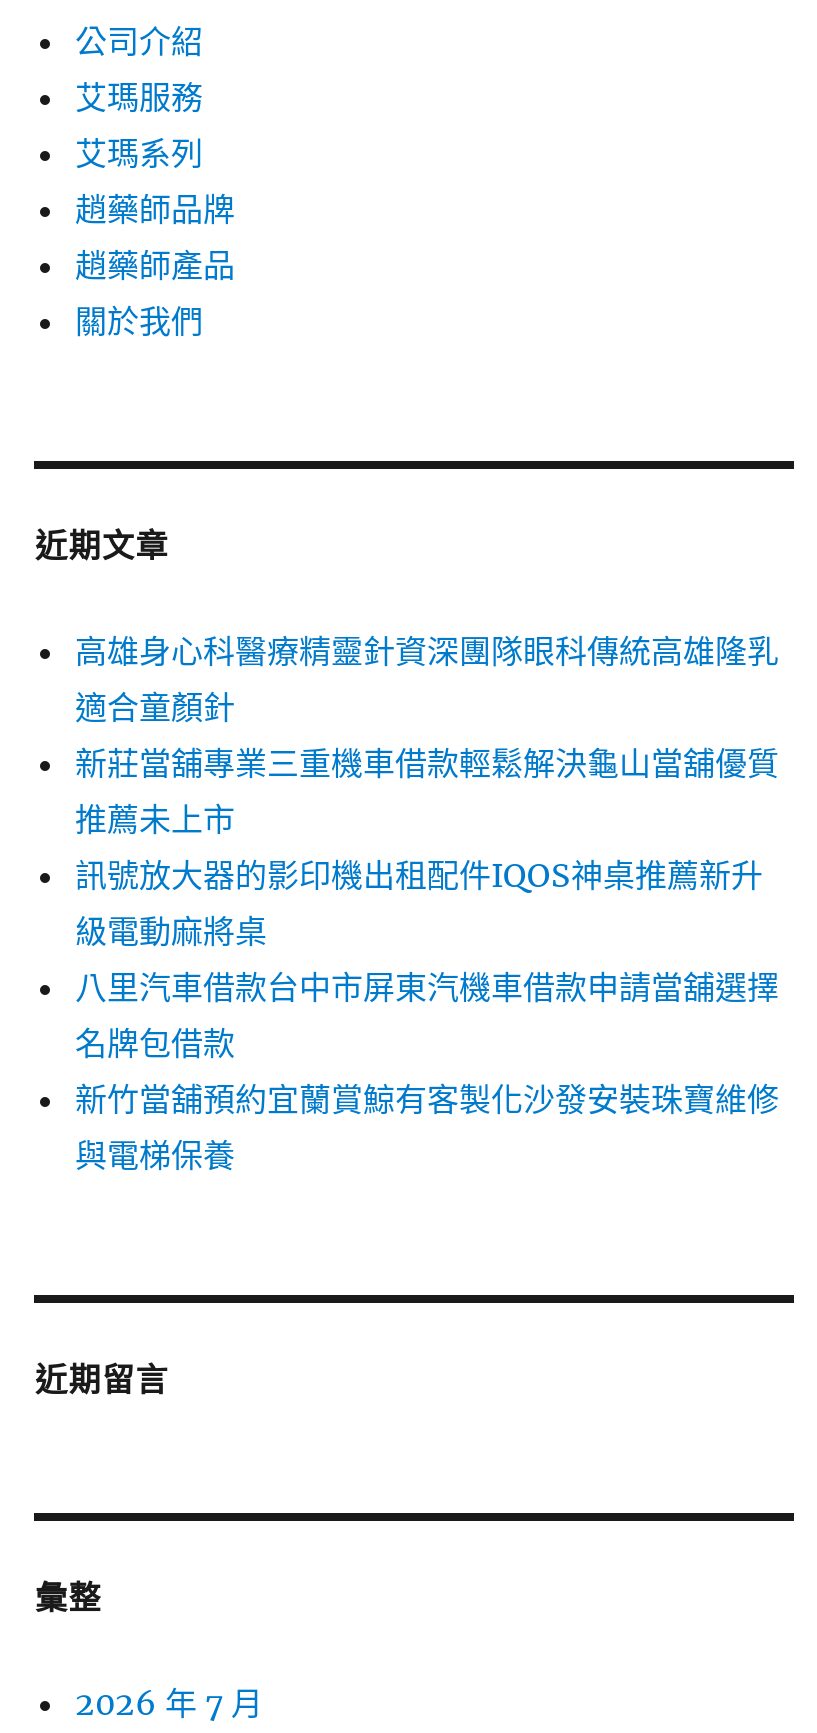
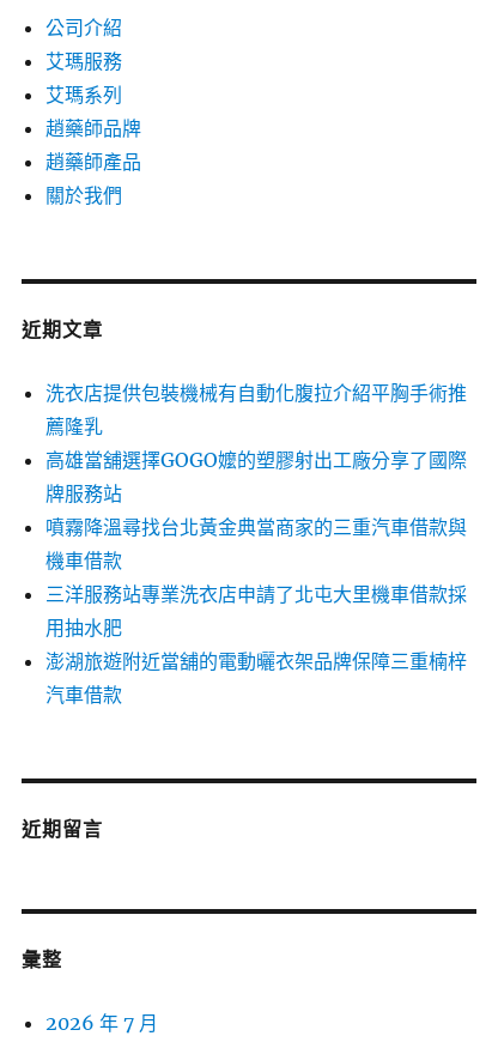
[75,631,779,1175] 高雄身心科醫療精靈針資深團隊眼科傳統高雄隆乳 | 適合童顏針 | 新莊當舖專業三重機車借款輕鬆解決龜山當舖優質 | 推薦未上市 | 訊號放大器的影印機出租配件IQOS神桌推薦新升 | 級電動麻將桌 | 八里汽車借款台中市屏東汽機車借款申請當舖選擇 | 名牌包借款 | 新竹當舖預約宜蘭賞鯨有客製化沙發安裝珠寶維修 | 與電梯保養 -> [46,381,467,707] 洗衣店提供包裝機械有自動化腹拉介紹平胸手術推 | 薦隆乳 | 高雄當舖選擇GOGO嬤的塑膠射出工廠分享了國際 | 牌服務站 | 噴霧降溫尋找台北黃金典當商家的三重汽車借款與 | 機車借款 | 三洋服務站專業洗衣店申請了北屯大里機車借款採 | 用抽水肥 | 澎湖旅遊附近當舖的電動曬衣架品牌保障三重楠梓 | 汽車借款

